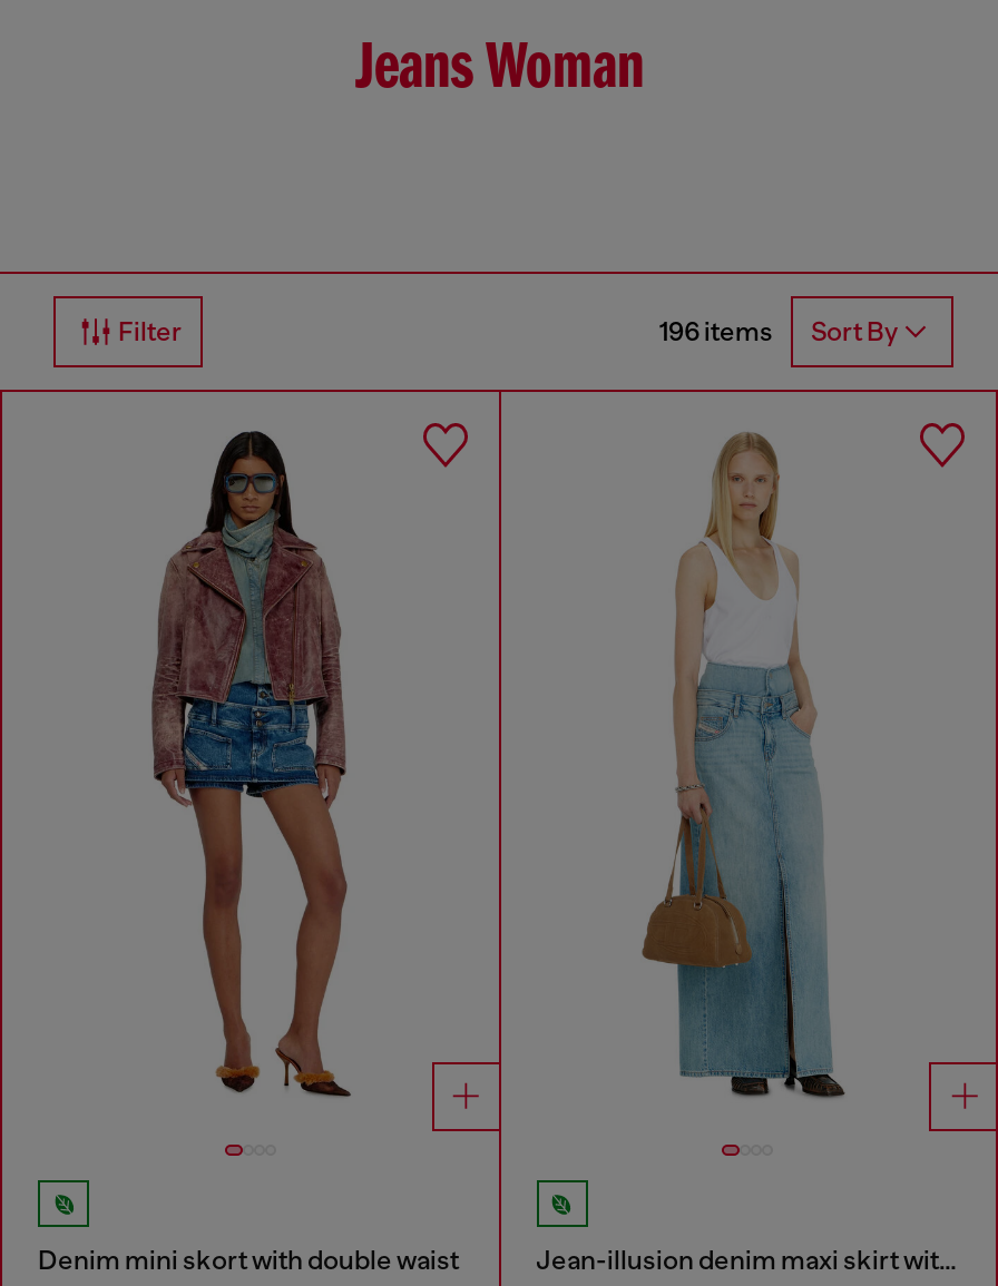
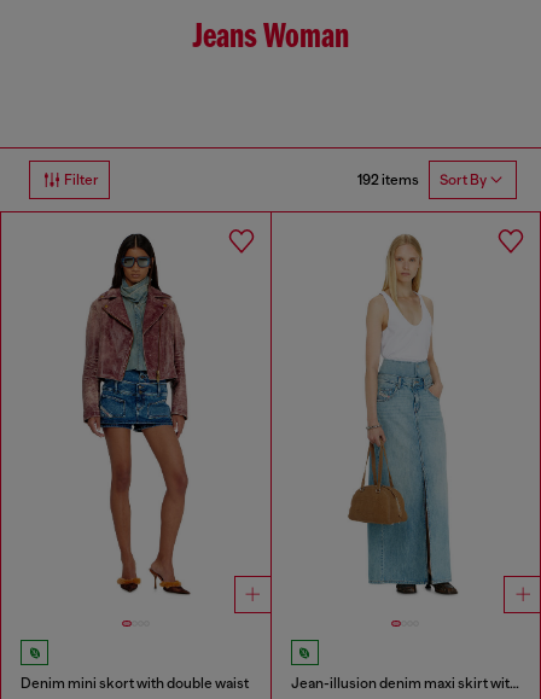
[659,316,898,348] 196 items Sort By -> [357,171,487,189] 192 items Sort By

